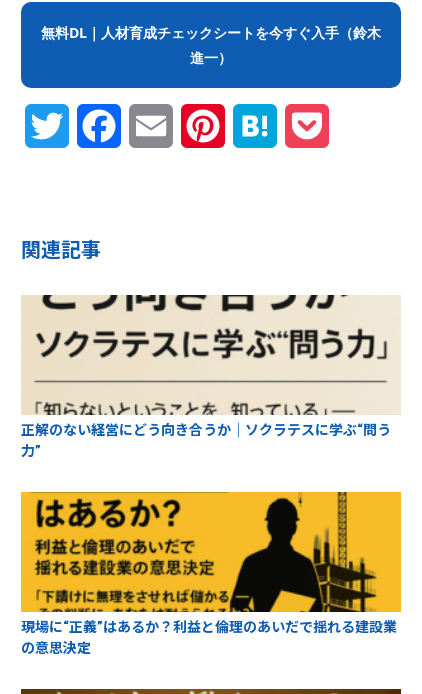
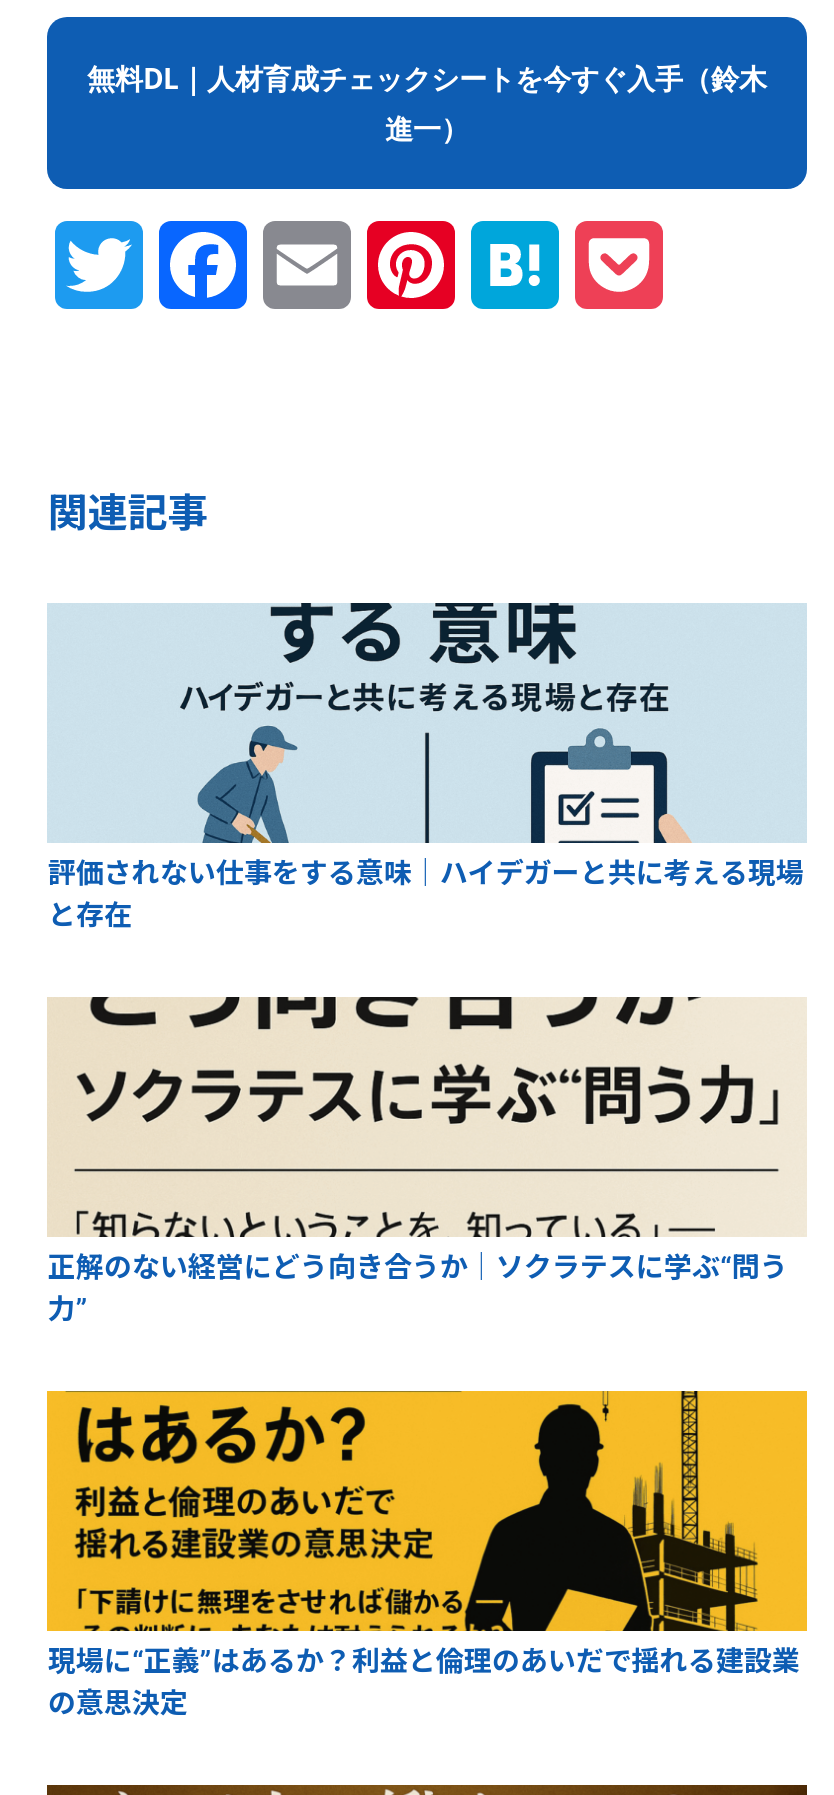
none -> [48,601,805,931] [image] | 評価されない仕事をする意味｜ハイデガーと共に考える現場 | と存在

